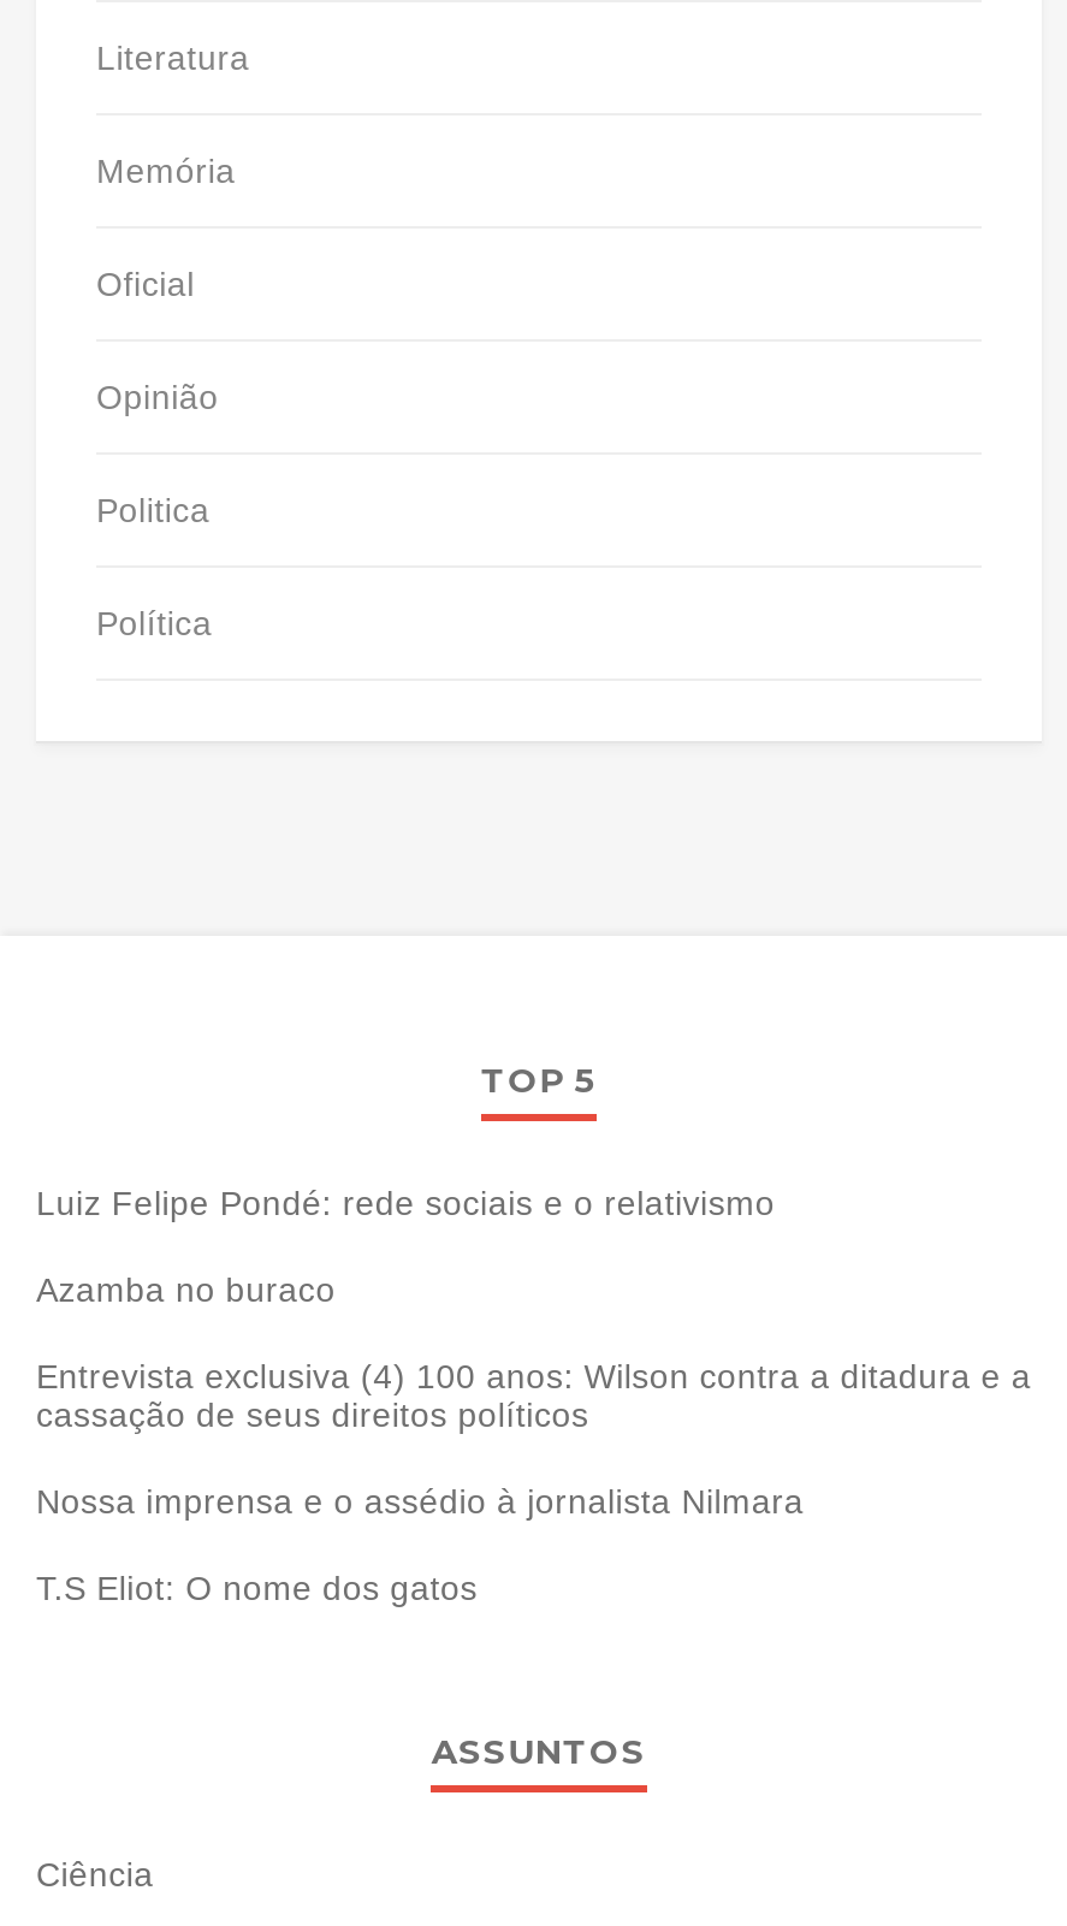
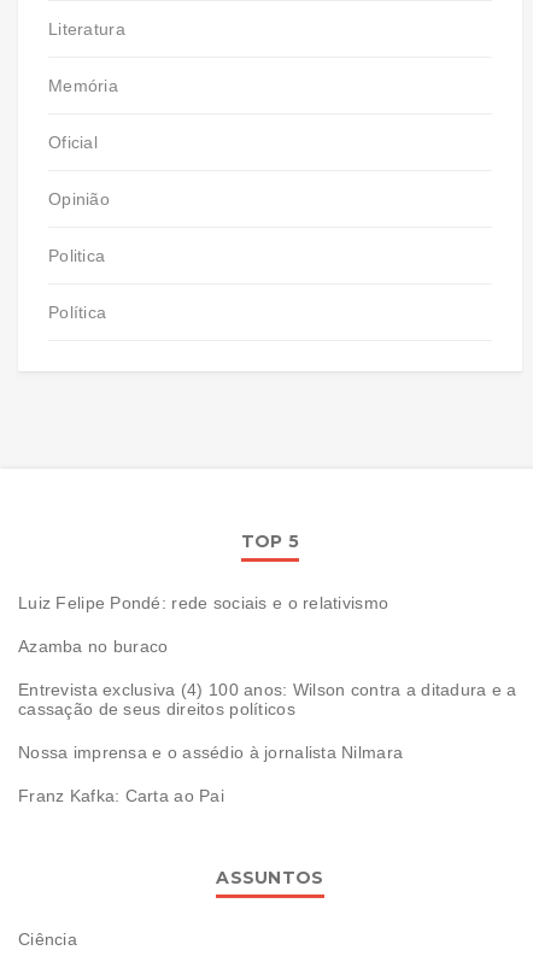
[36,1568,478,1607] T.S Eliot: O nome dos gatos -> [18,786,224,805] Franz Kafka: Carta ao Pai

